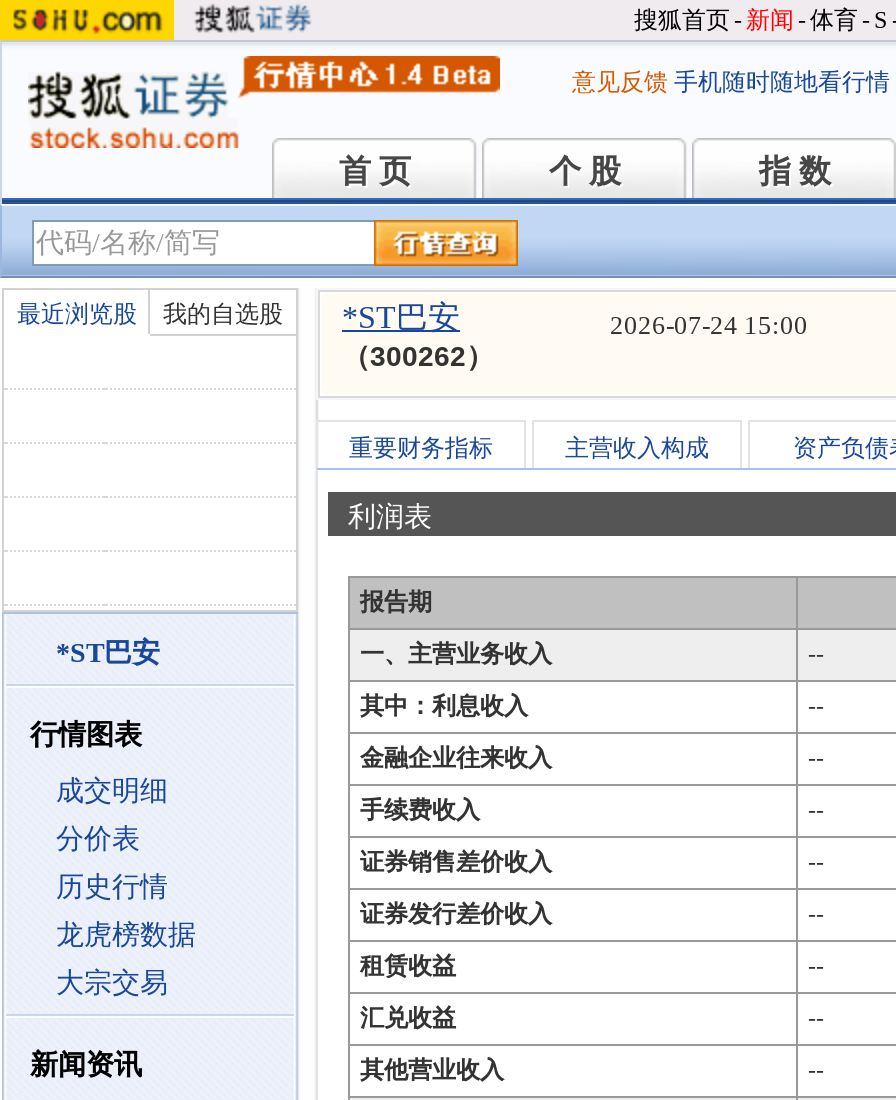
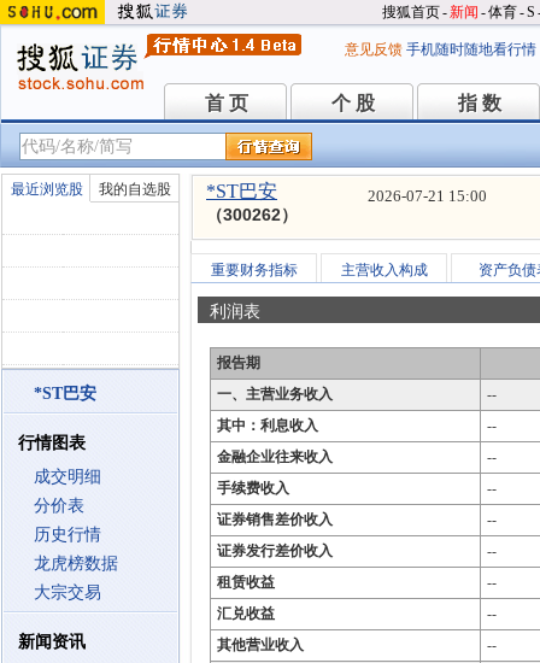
[610,310,808,340] 2026-07-24 15:00 -> [368,187,487,205] 2026-07-21 15:00

